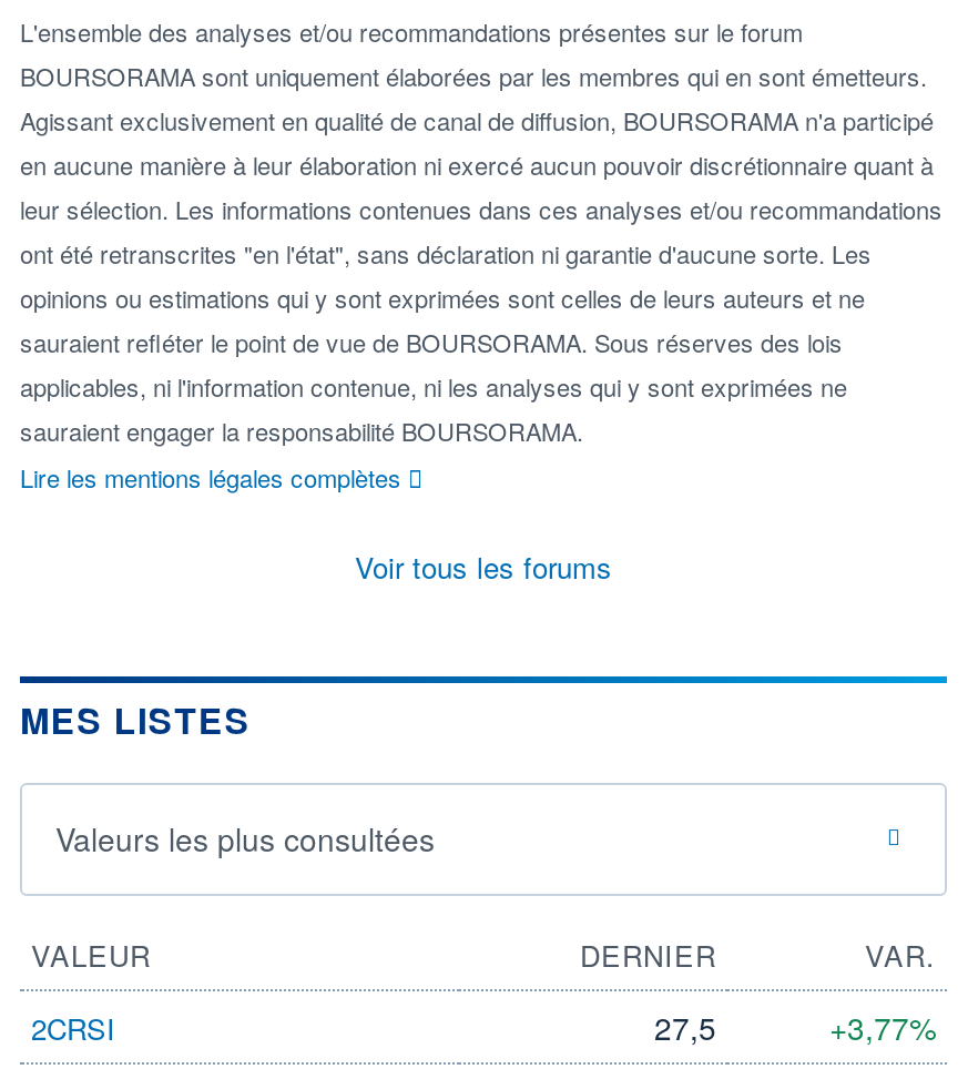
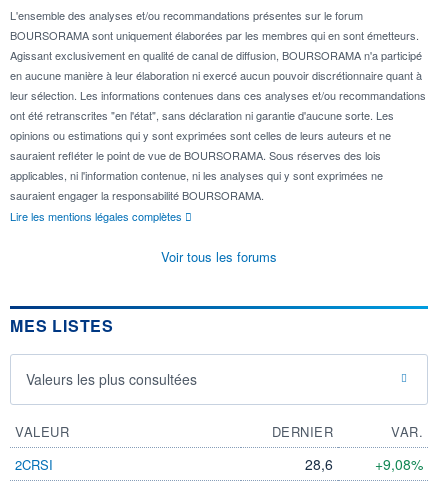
[654,1005,716,1049] 27,5 -> [305,454,333,474] 28,6
[829,1005,936,1049] +3,77% -> [375,454,423,474] +9,08%

